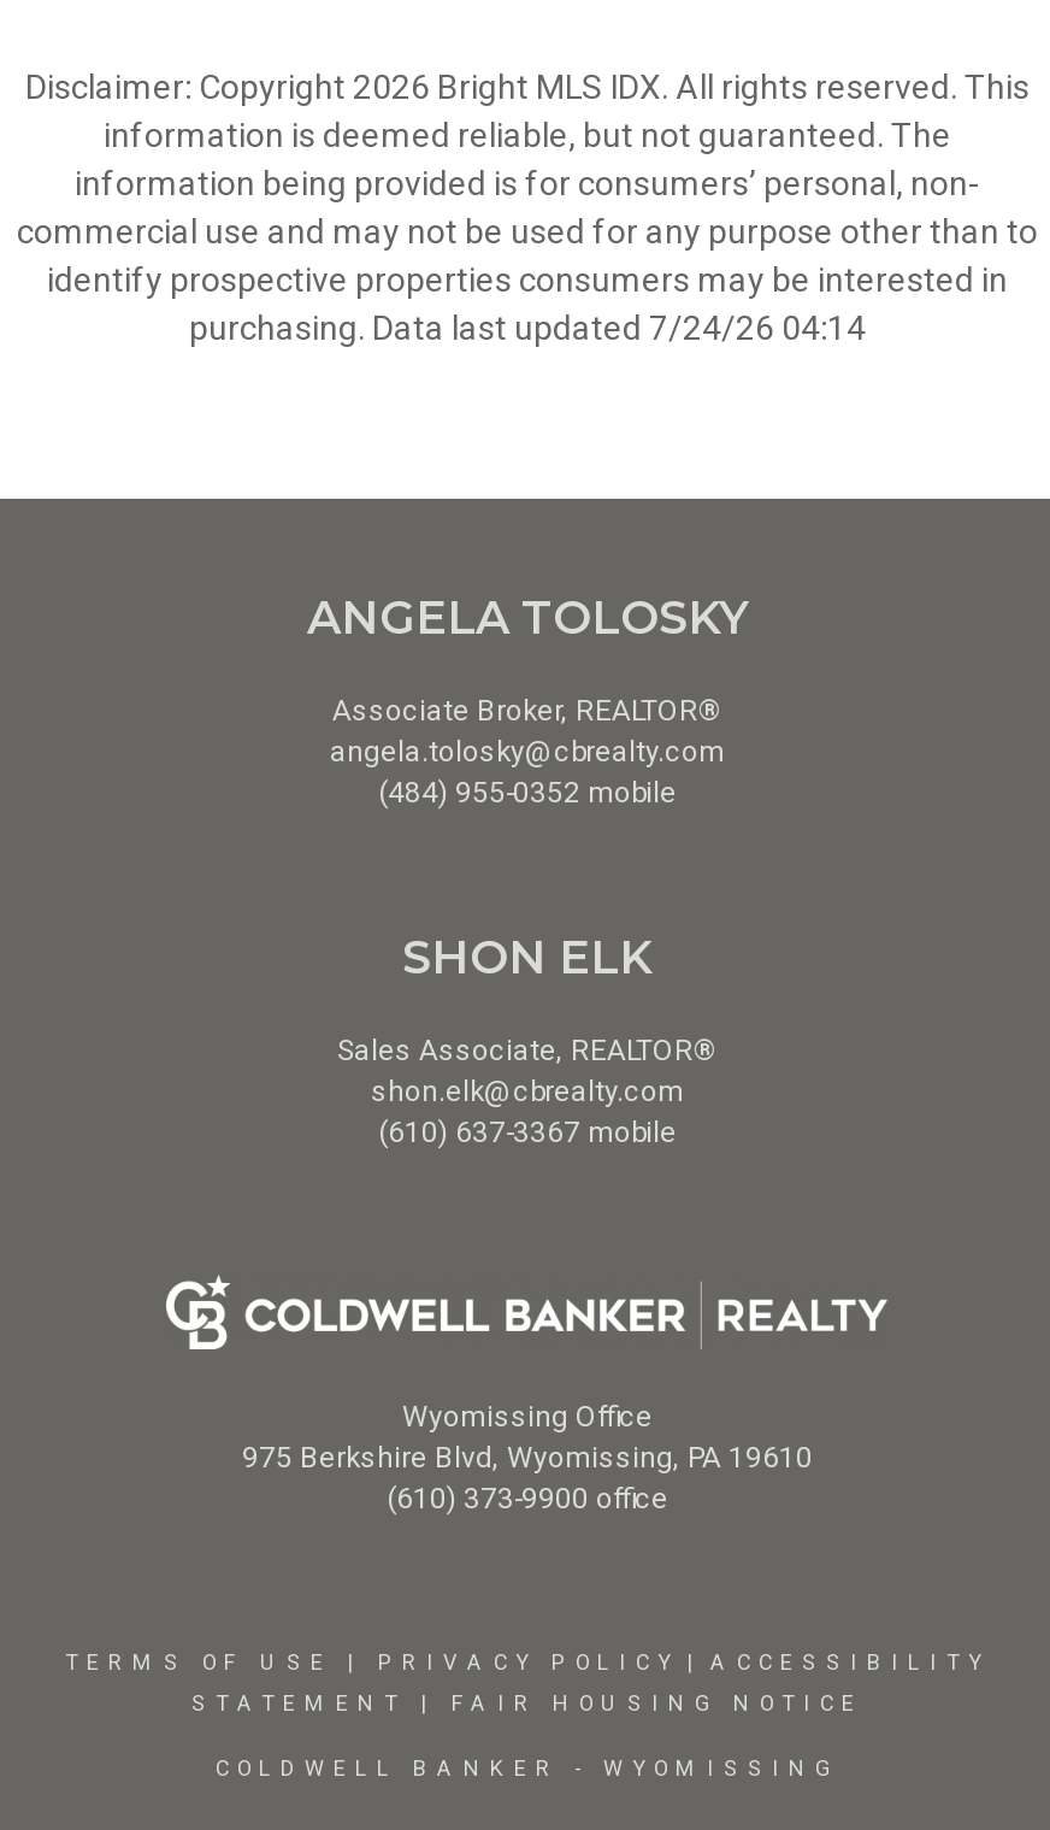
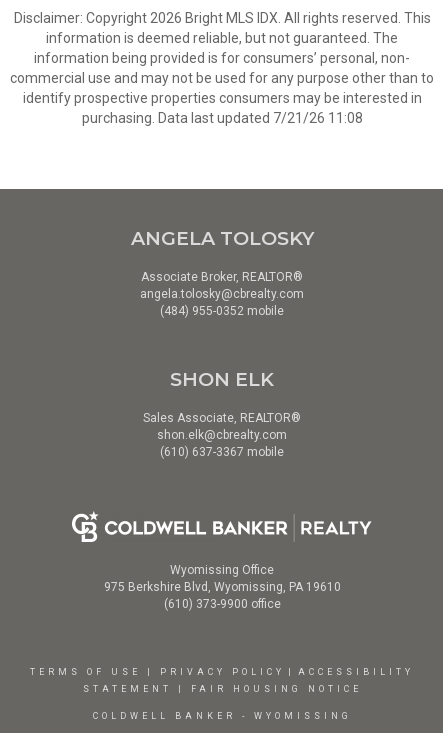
[189,308,866,347] purchasing. Data last updated 7/24/26 04:14 -> [81,110,362,126] purchasing. Data last updated 7/21/26 11:08

